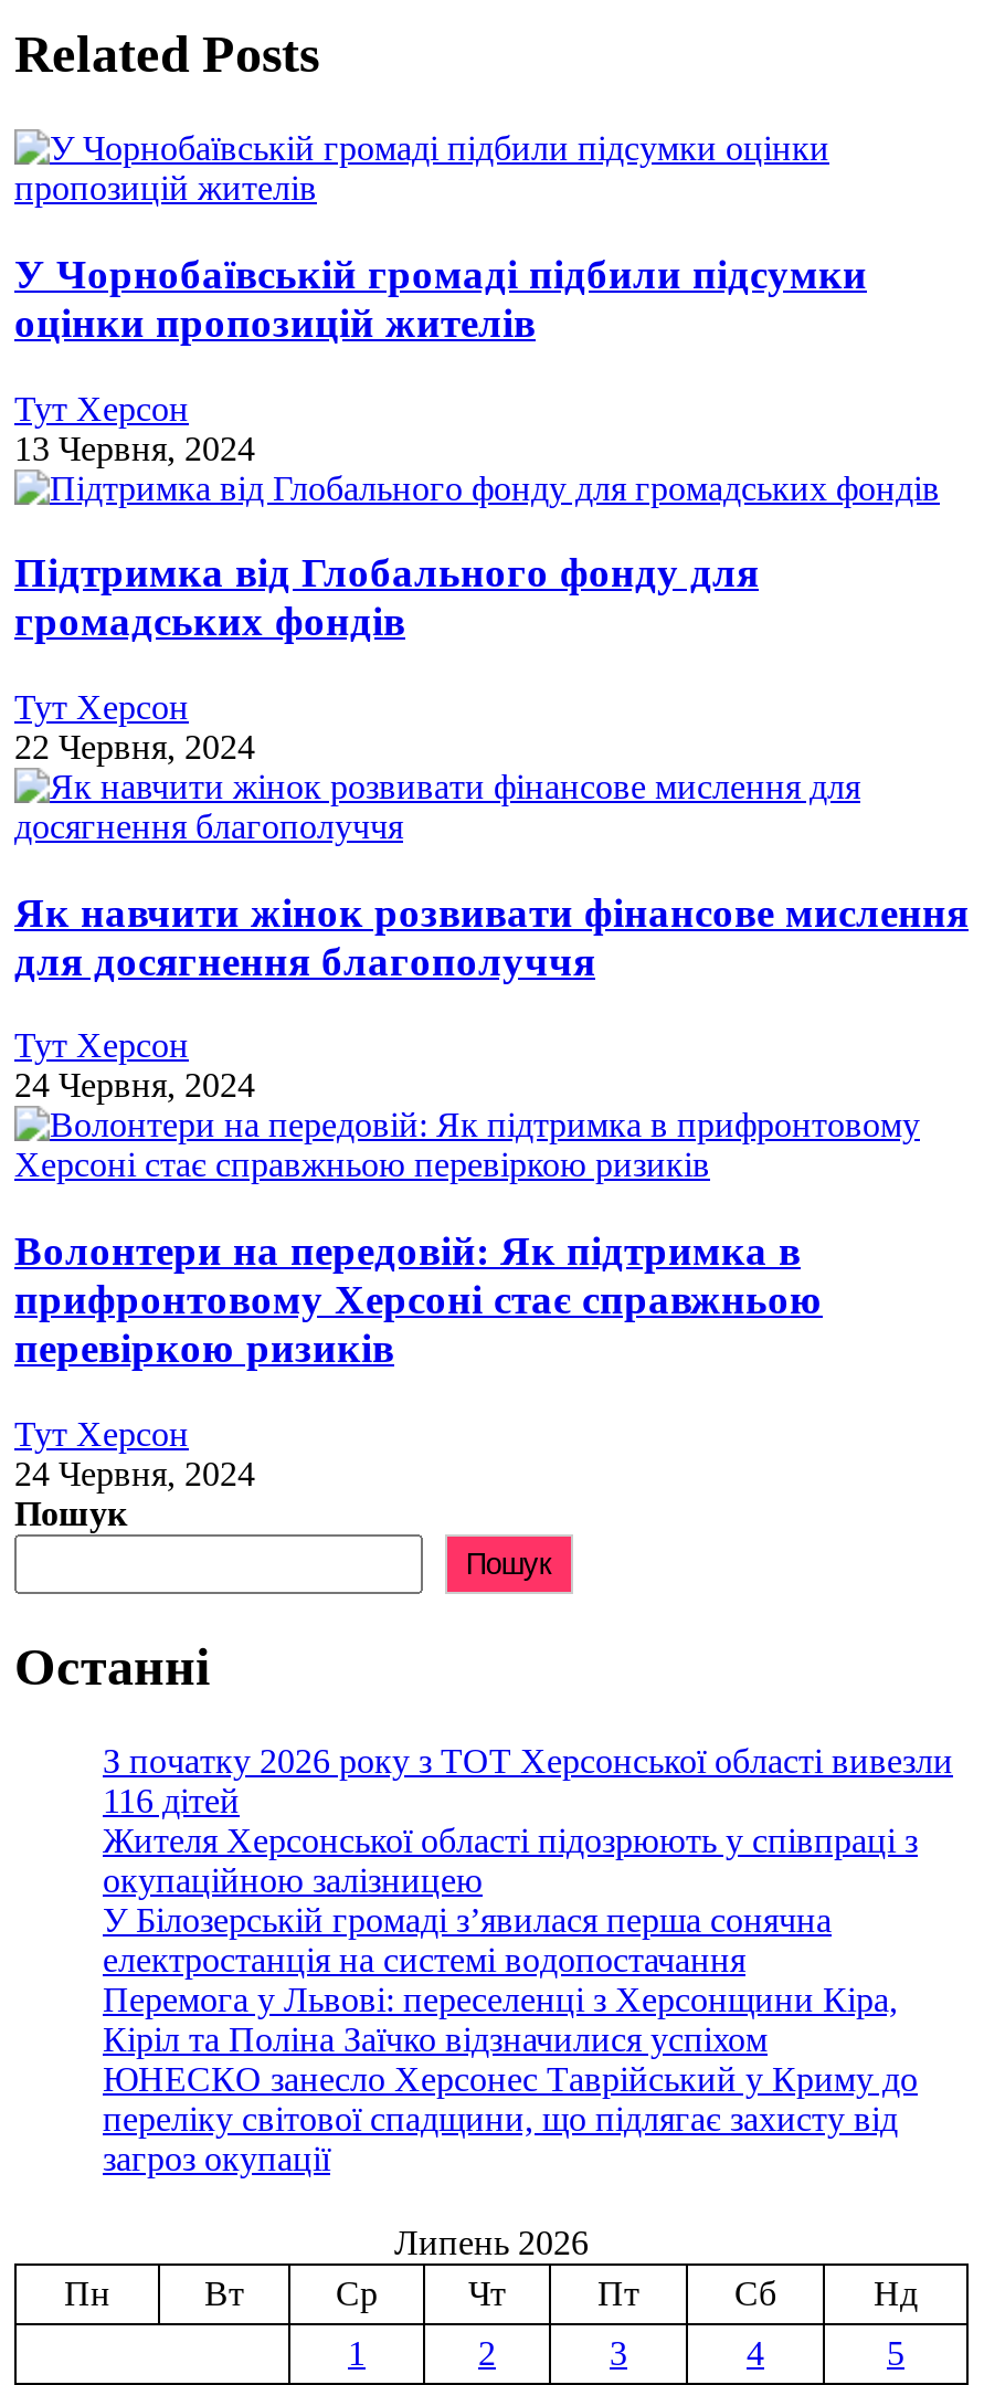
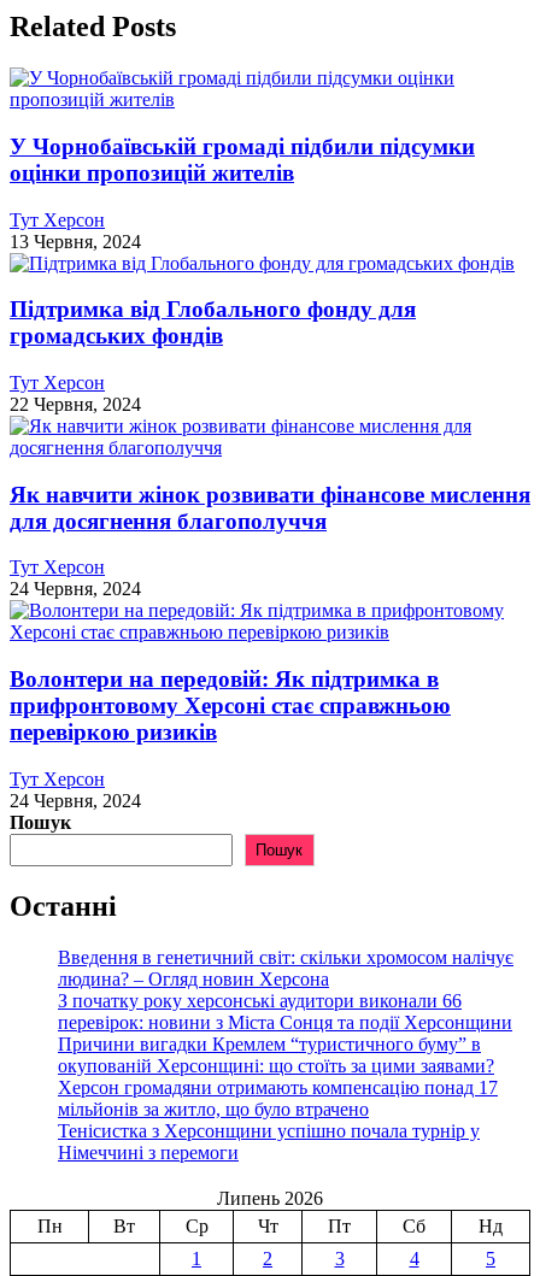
[103,1741,953,2177] З початку 2026 року з ТОТ Херсонської області вивезли | 116 дітей | Жителя Херсонської області підозрюють у співпраці з | окупаційною залізницею | У Білозерській громаді з’явилася перша сонячна | електростанція на системі водопостачання | Перемога у Львові: переселенці з Херсонщини Кіра, | Кіріл та Поліна Заїчко відзначилися успіхом | ЮНЕСКО занесло Херсонес Таврійський у Криму до | переліку світової спадщини, що підлягає захисту від | загроз окупації -> [58,947,513,1162] Введення в генетичний світ: скільки хромосом налічує | людина? – Огляд новин Херсона | З початку року херсонські аудитори виконали 66 | перевірок: новини з Міста Сонця та події Херсонщини | Причини вигадки Кремлем “туристичного буму” в | окупованій Херсонщині: що стоїть за цими заявами? | Херсон громадяни отримають компенсацію понад 17 | мільйонів за житло, що було втрачено | Тенісистка з Херсонщини успішно почала турнір у | Німеччині з перемоги

